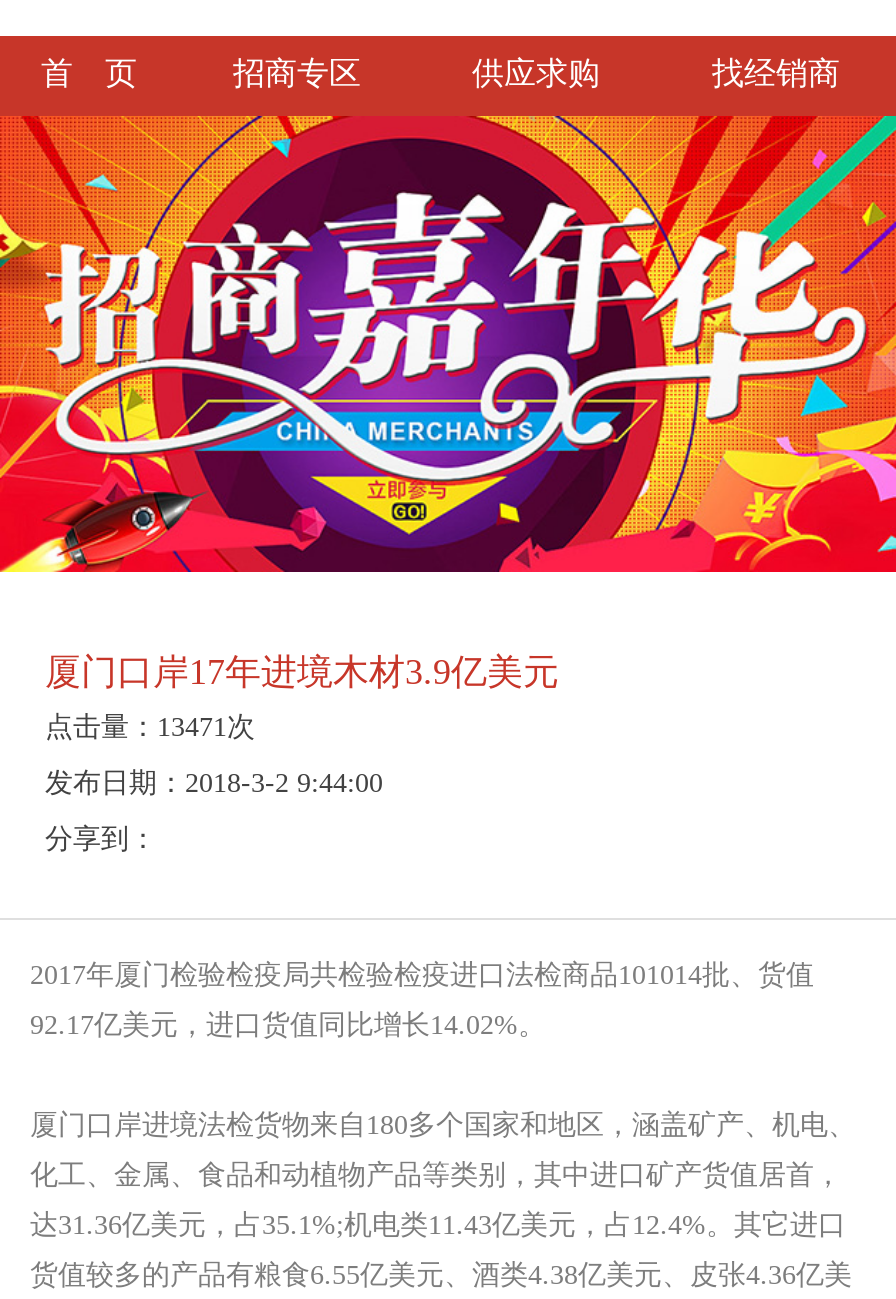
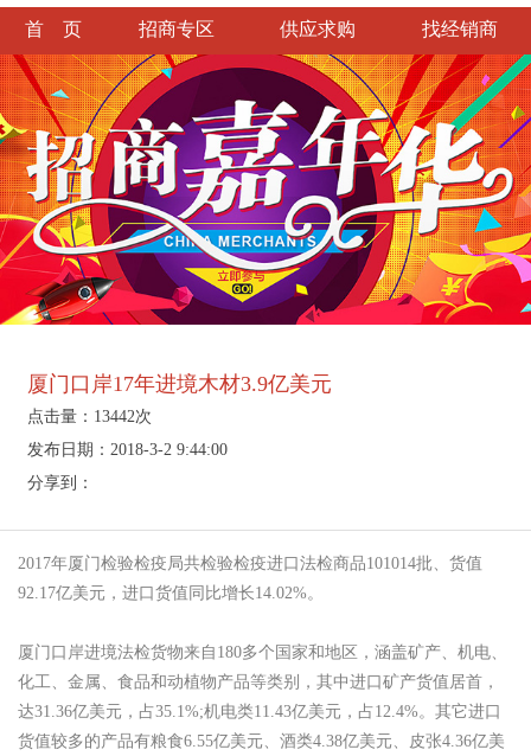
[45,711,255,741] 点击量：13471次 -> [27,407,151,425] 点击量：13442次

